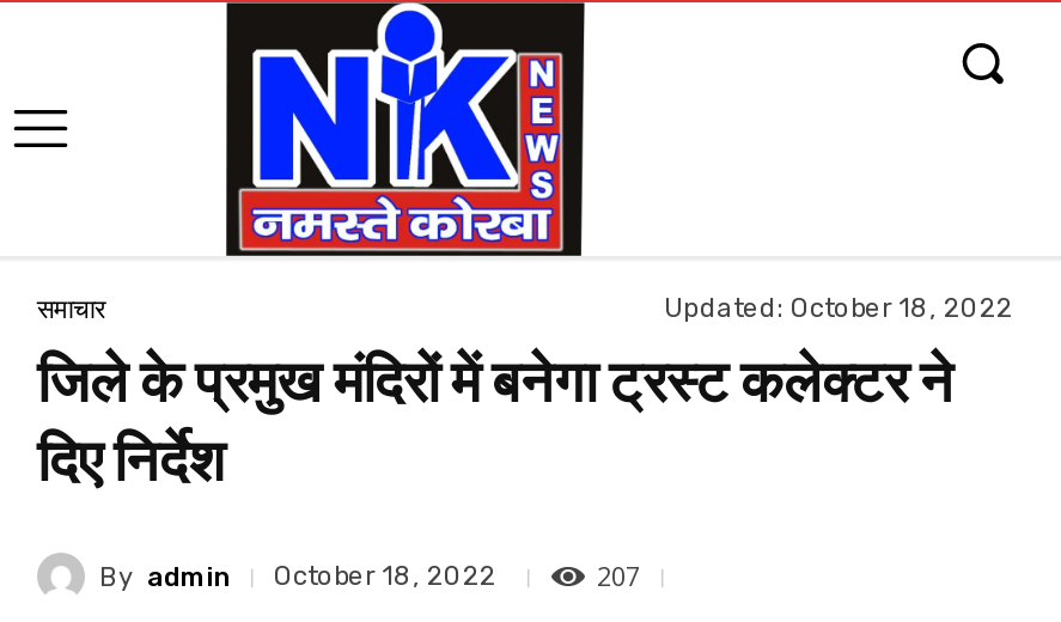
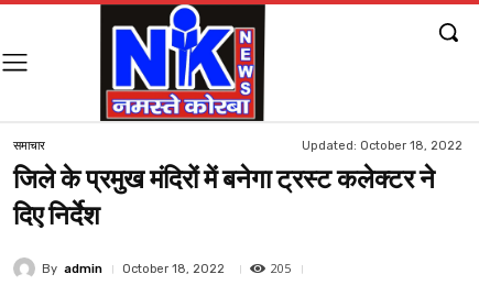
[597,558,640,594] 207 -> [271,260,291,276] 205

